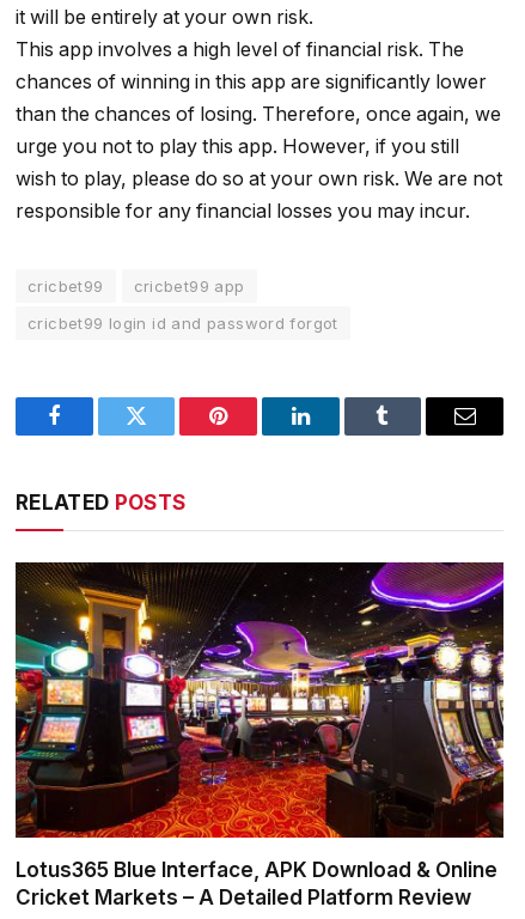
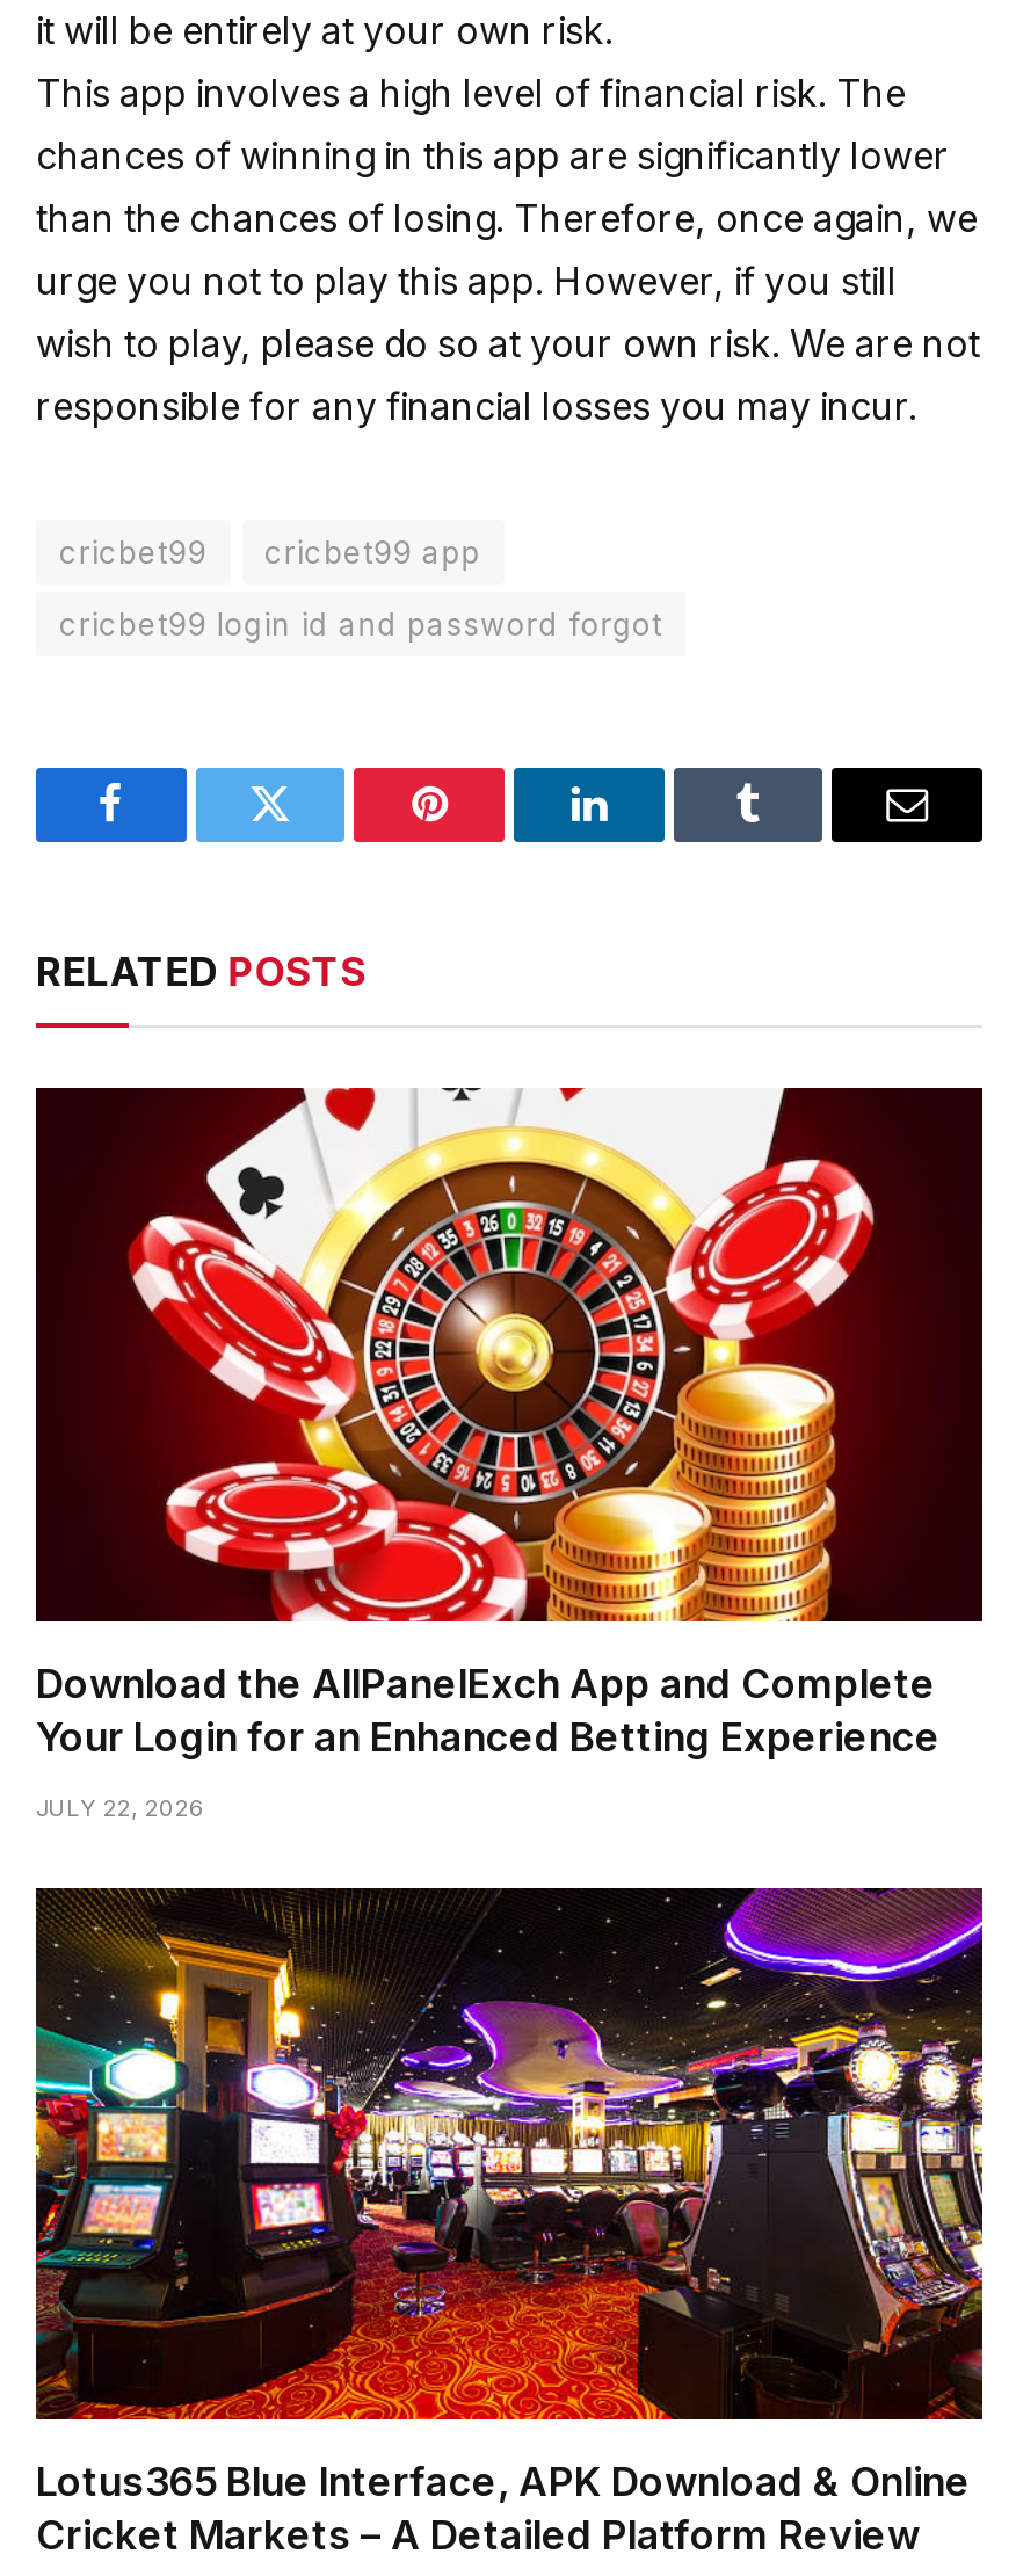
none -> [34,1086,985,1821] [image] | Download the AllPanelExch App and Complete | Your Login for an Enhanced Betting Experience | JULY 22, 2026

